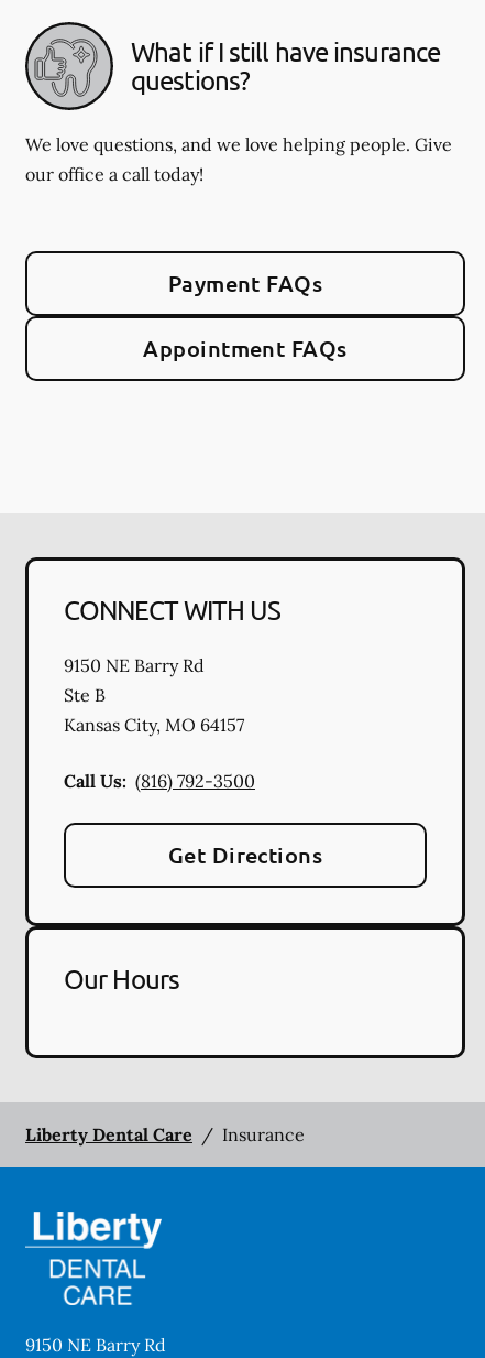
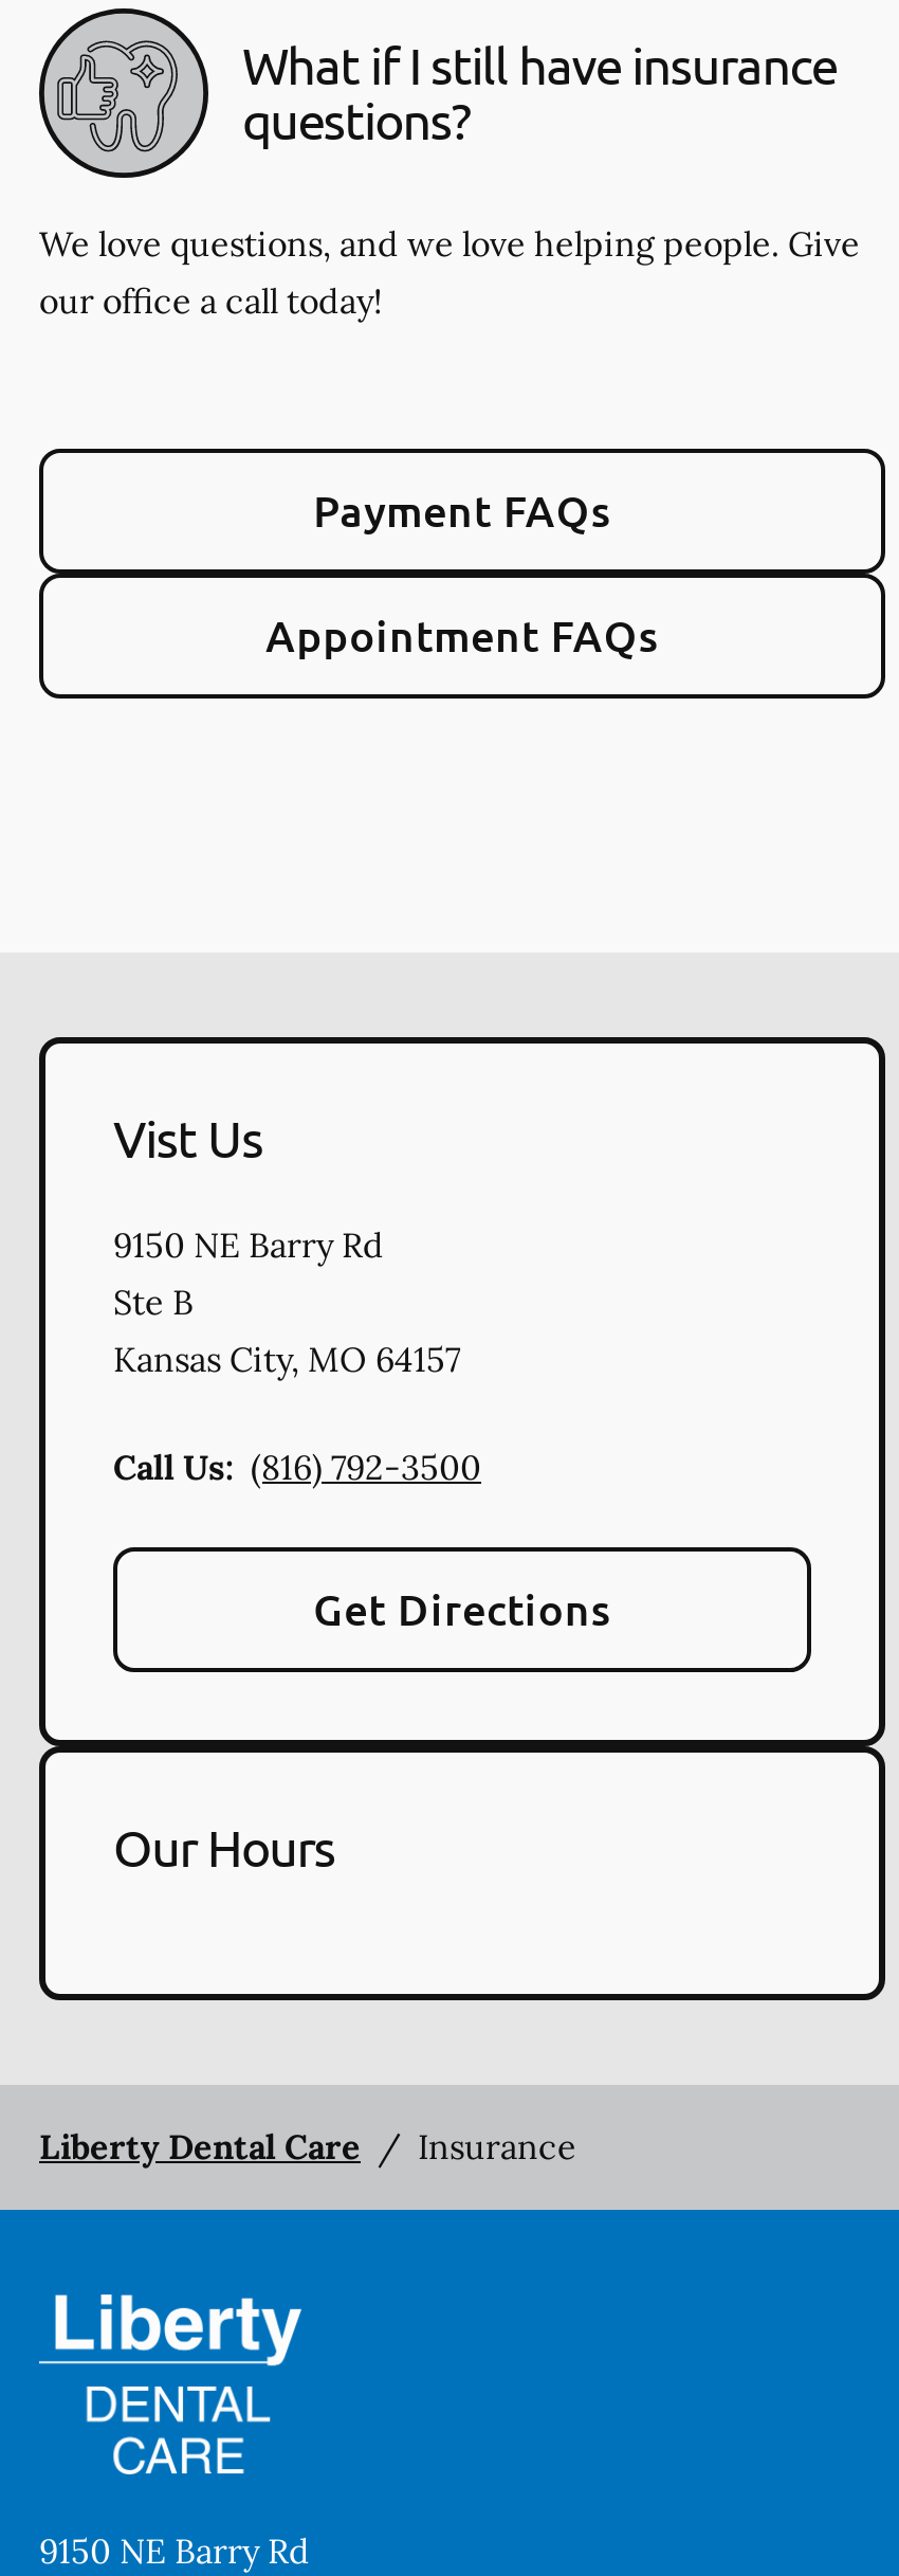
[64,593,281,625] CONNECT WITH US -> [113,1106,263,1167] Vist Us

